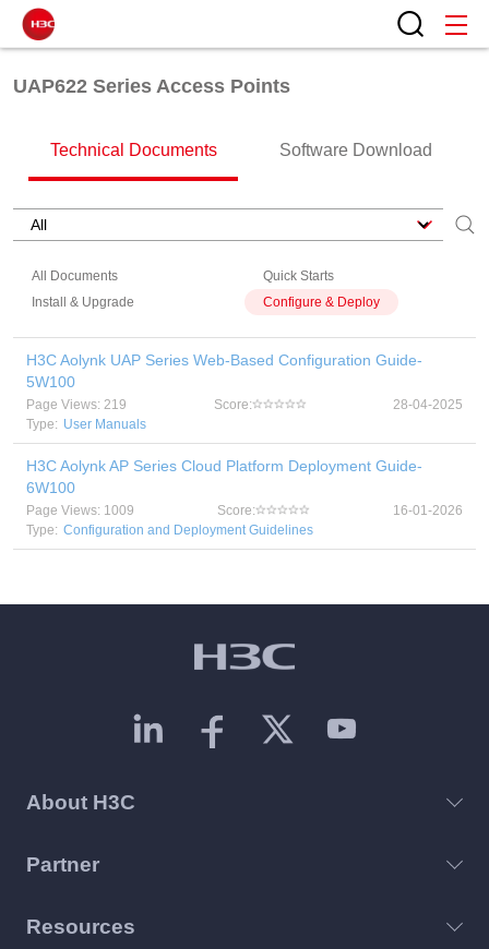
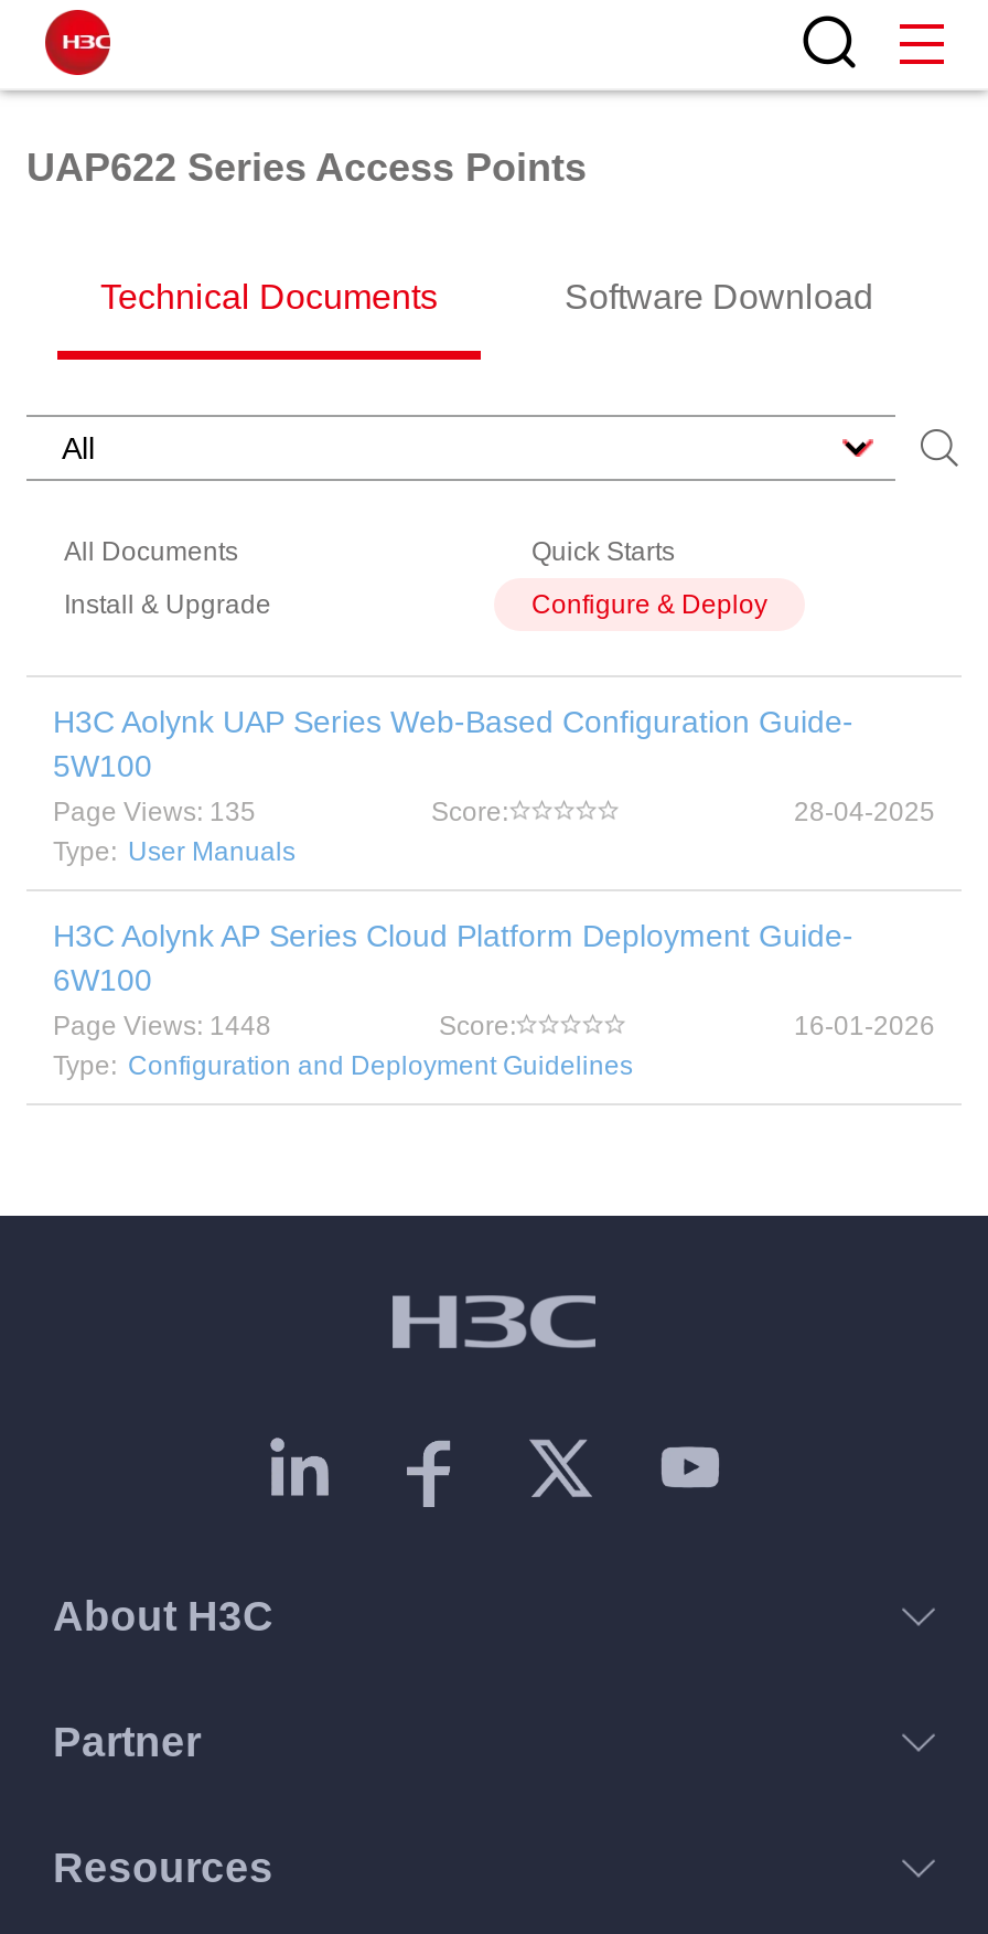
[26,397,127,412] Page Views: 219 -> [53,797,256,827] Page Views: 135
[26,503,134,518] Page Views: 1009 -> [53,1011,271,1041] Page Views: 1448

